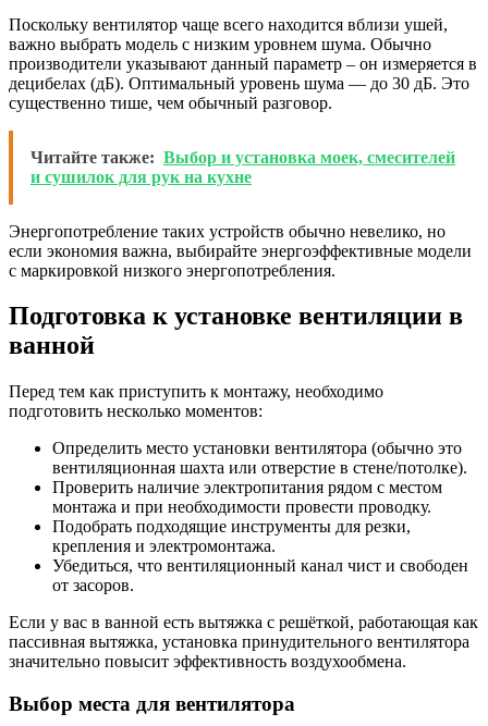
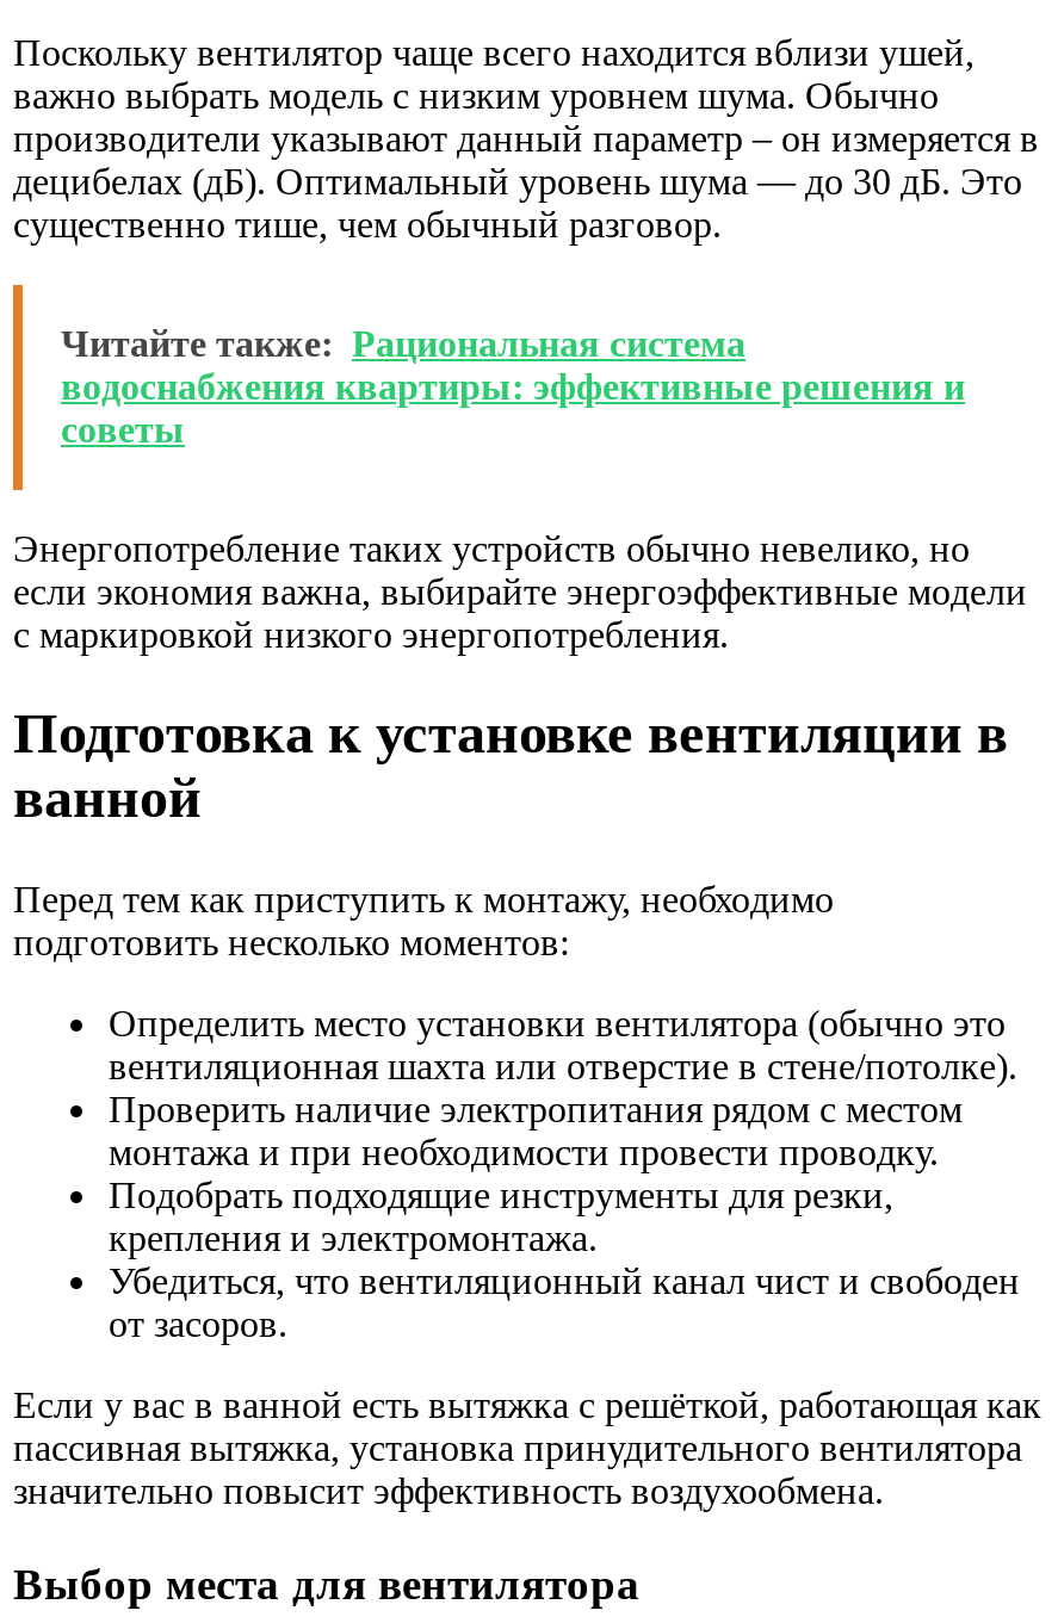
[30,148,455,186] Читайте также: Выбор и установка моек, смесителей | и сушилок для рук на кухне -> [61,322,965,449] Читайте также: Рациональная система | водоснабжения квартиры: эффективные решения и | советы

